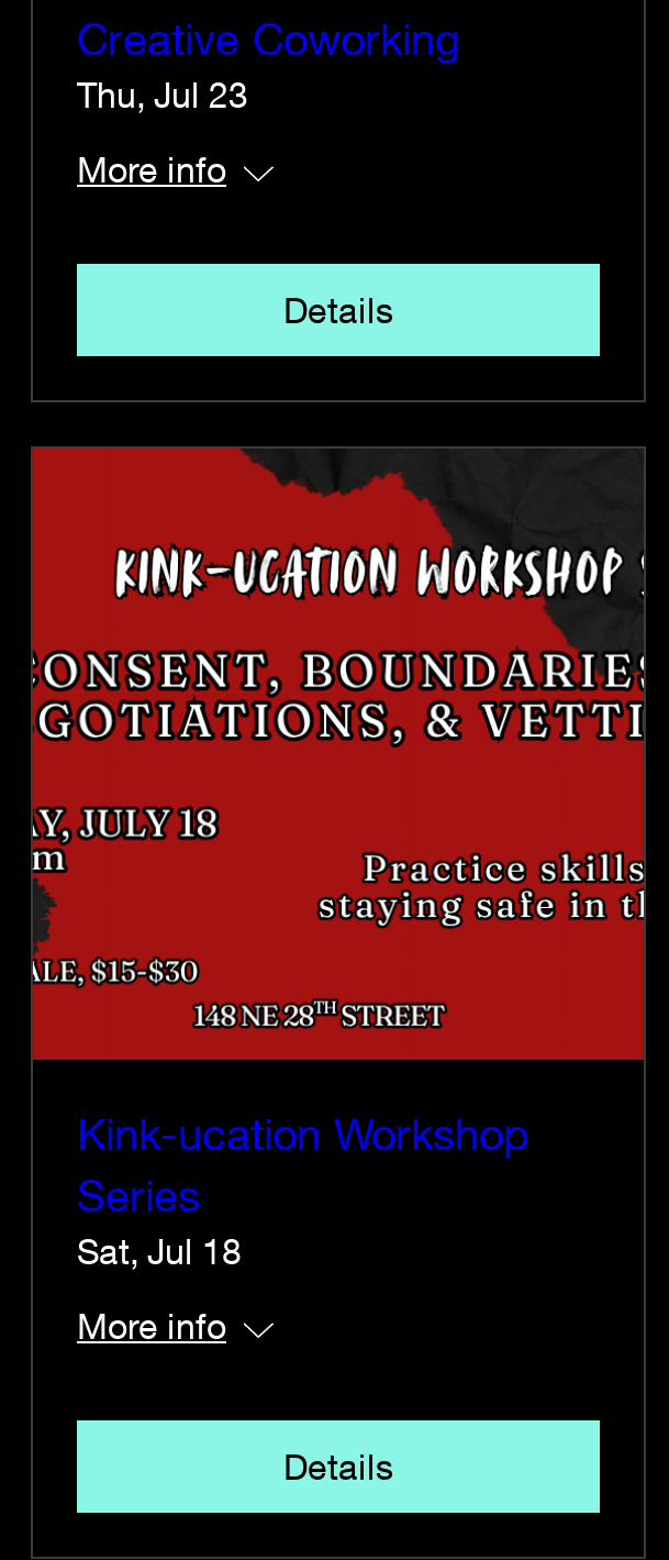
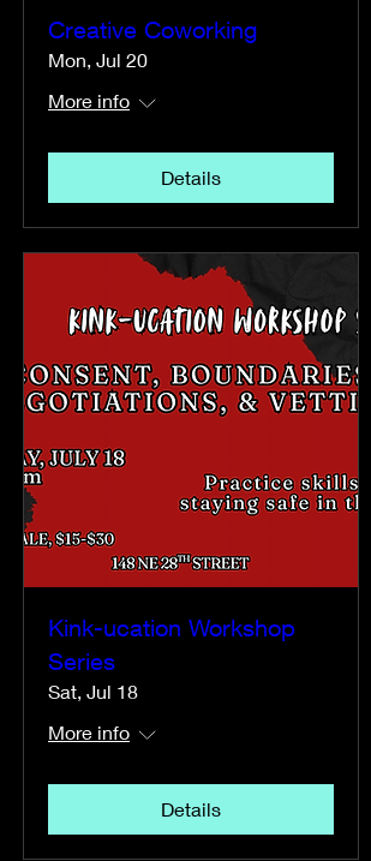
[77,72,248,114] Thu, Jul 23 -> [48,49,148,71] Mon, Jul 20

